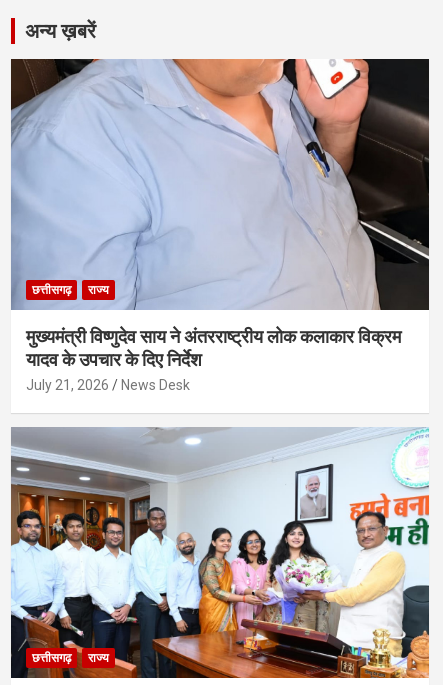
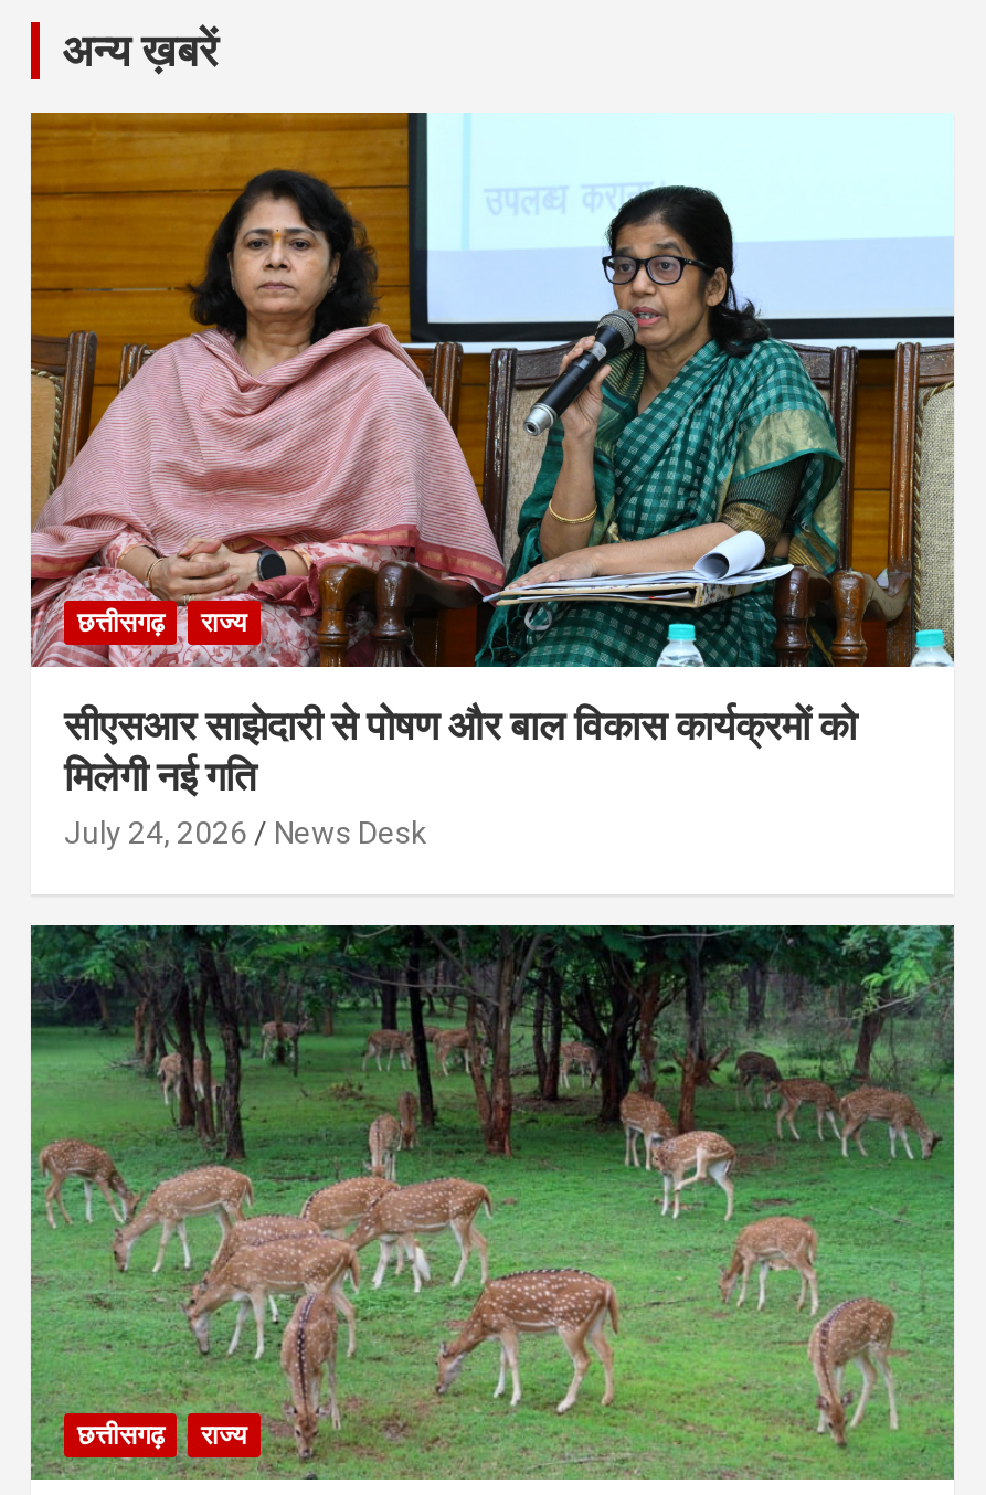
[10,58,430,393] [image] | मुख्यमंत्री विष्णुदेव साय ने अंतरराष्ट्रीय लोक कलाकार विक्रम | यादव के उपचार के दिए निर्देश | July 21, 2026 -> [29,110,956,850] [image] | सीएसआर साझेदारी से पोषण और बाल विकास कार्यक्रमों को | मिलेगी नई गति | July 24, 2026
[10,427,430,679] [image] -> [29,923,956,1482] [image]

